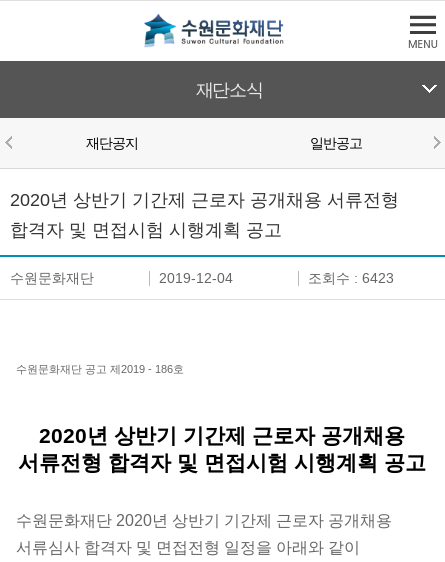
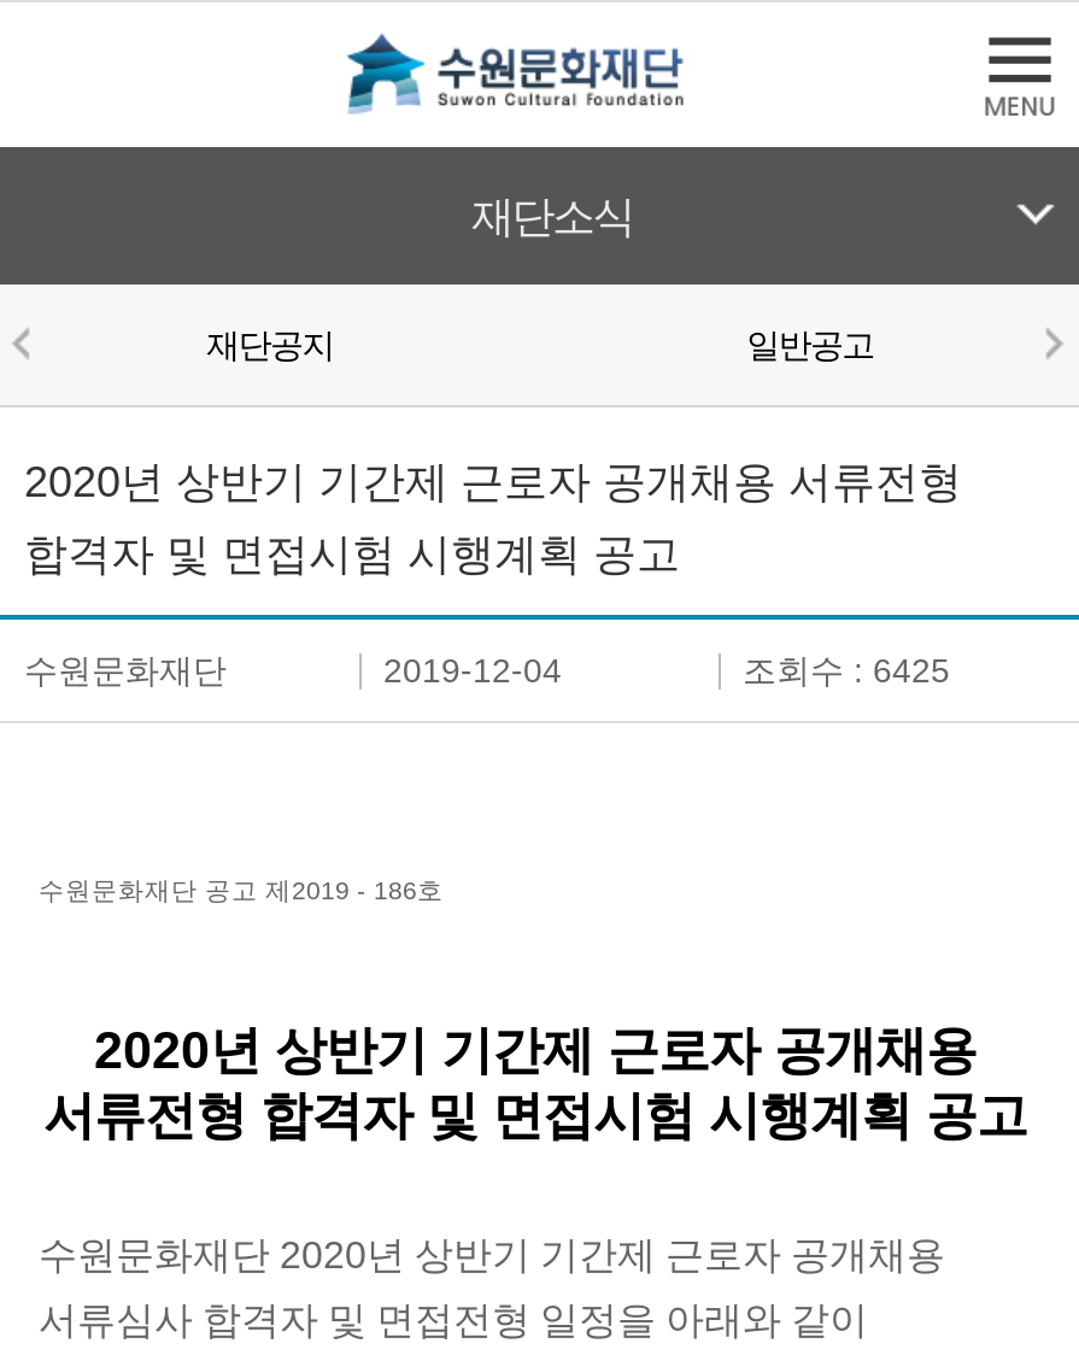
[308,270,394,286] 조회수 : 6423 -> [743,651,950,690] 조회수 : 6425

